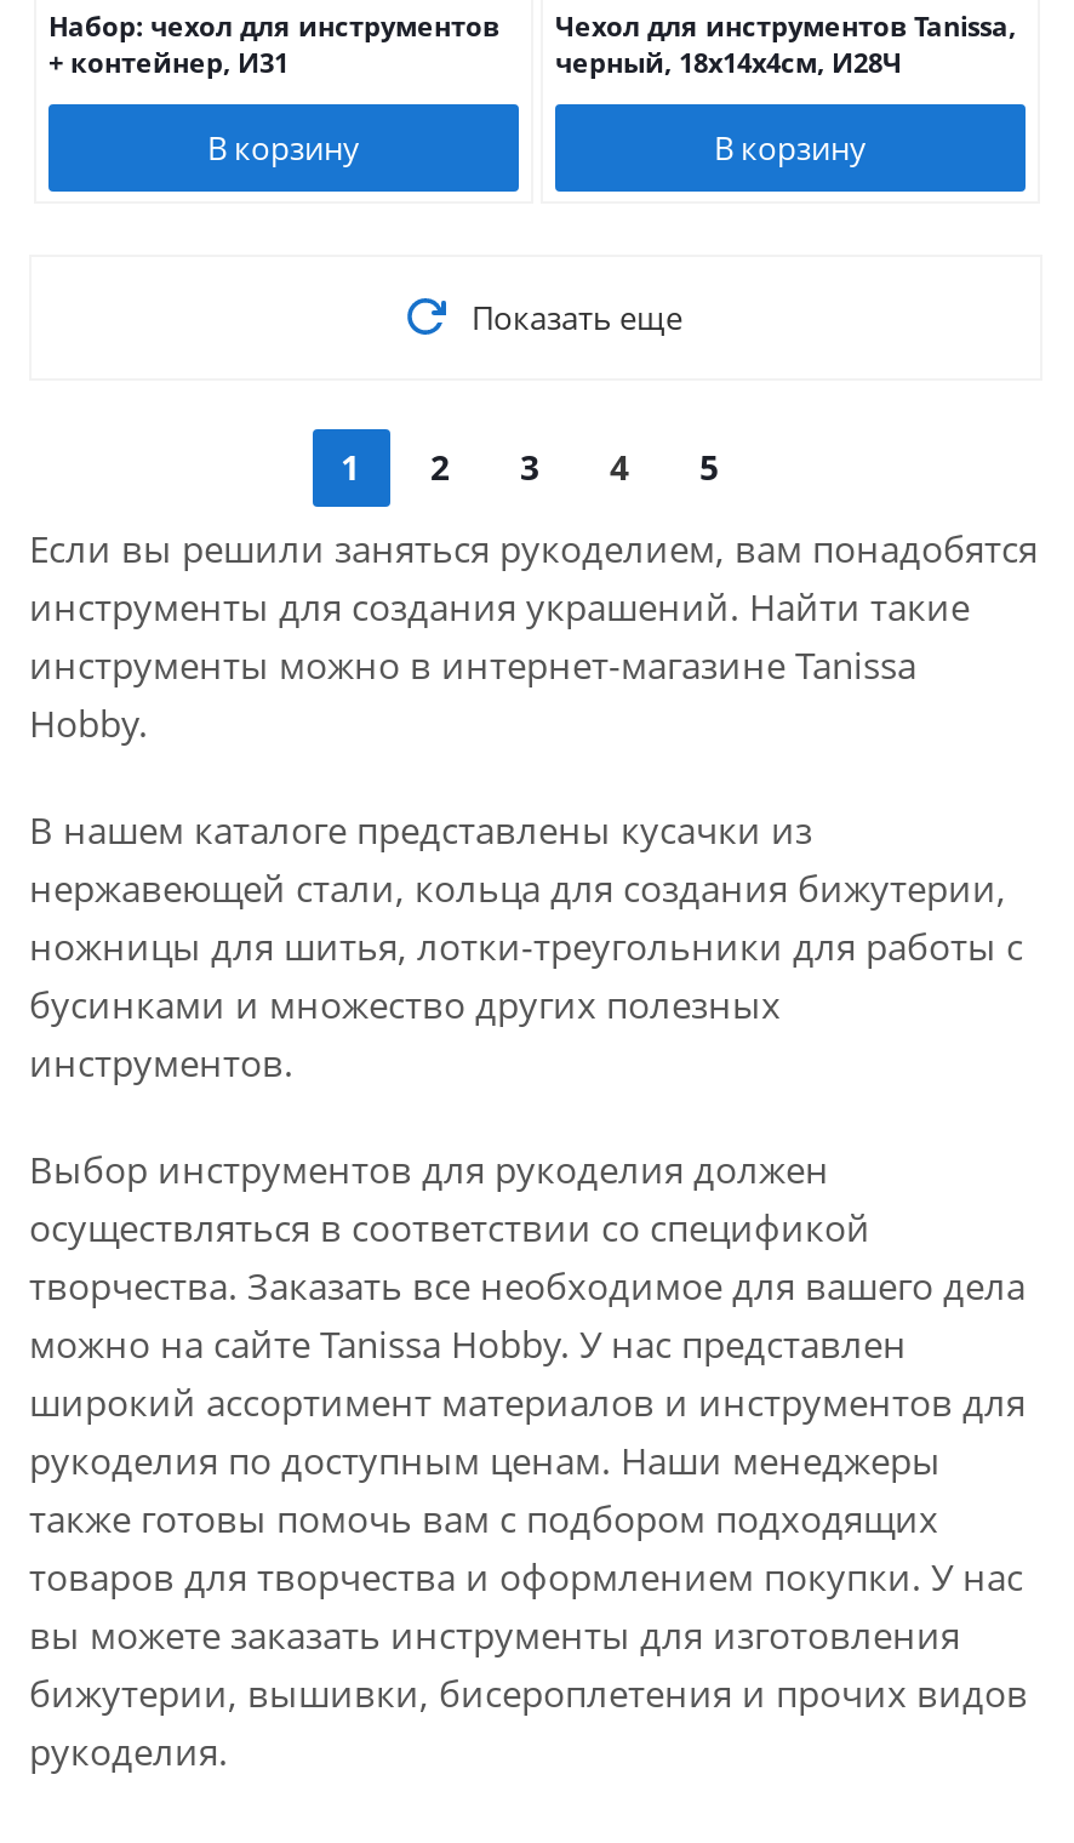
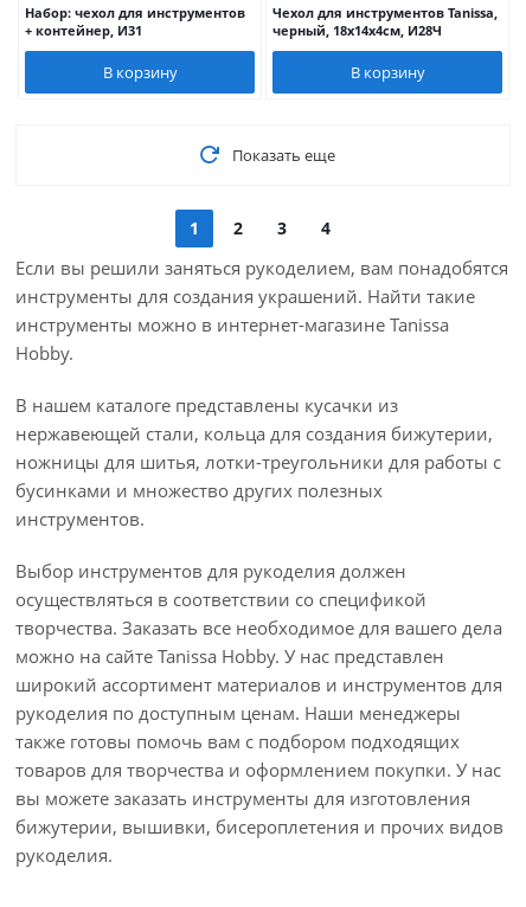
[699,444,719,490] 5 -> none

